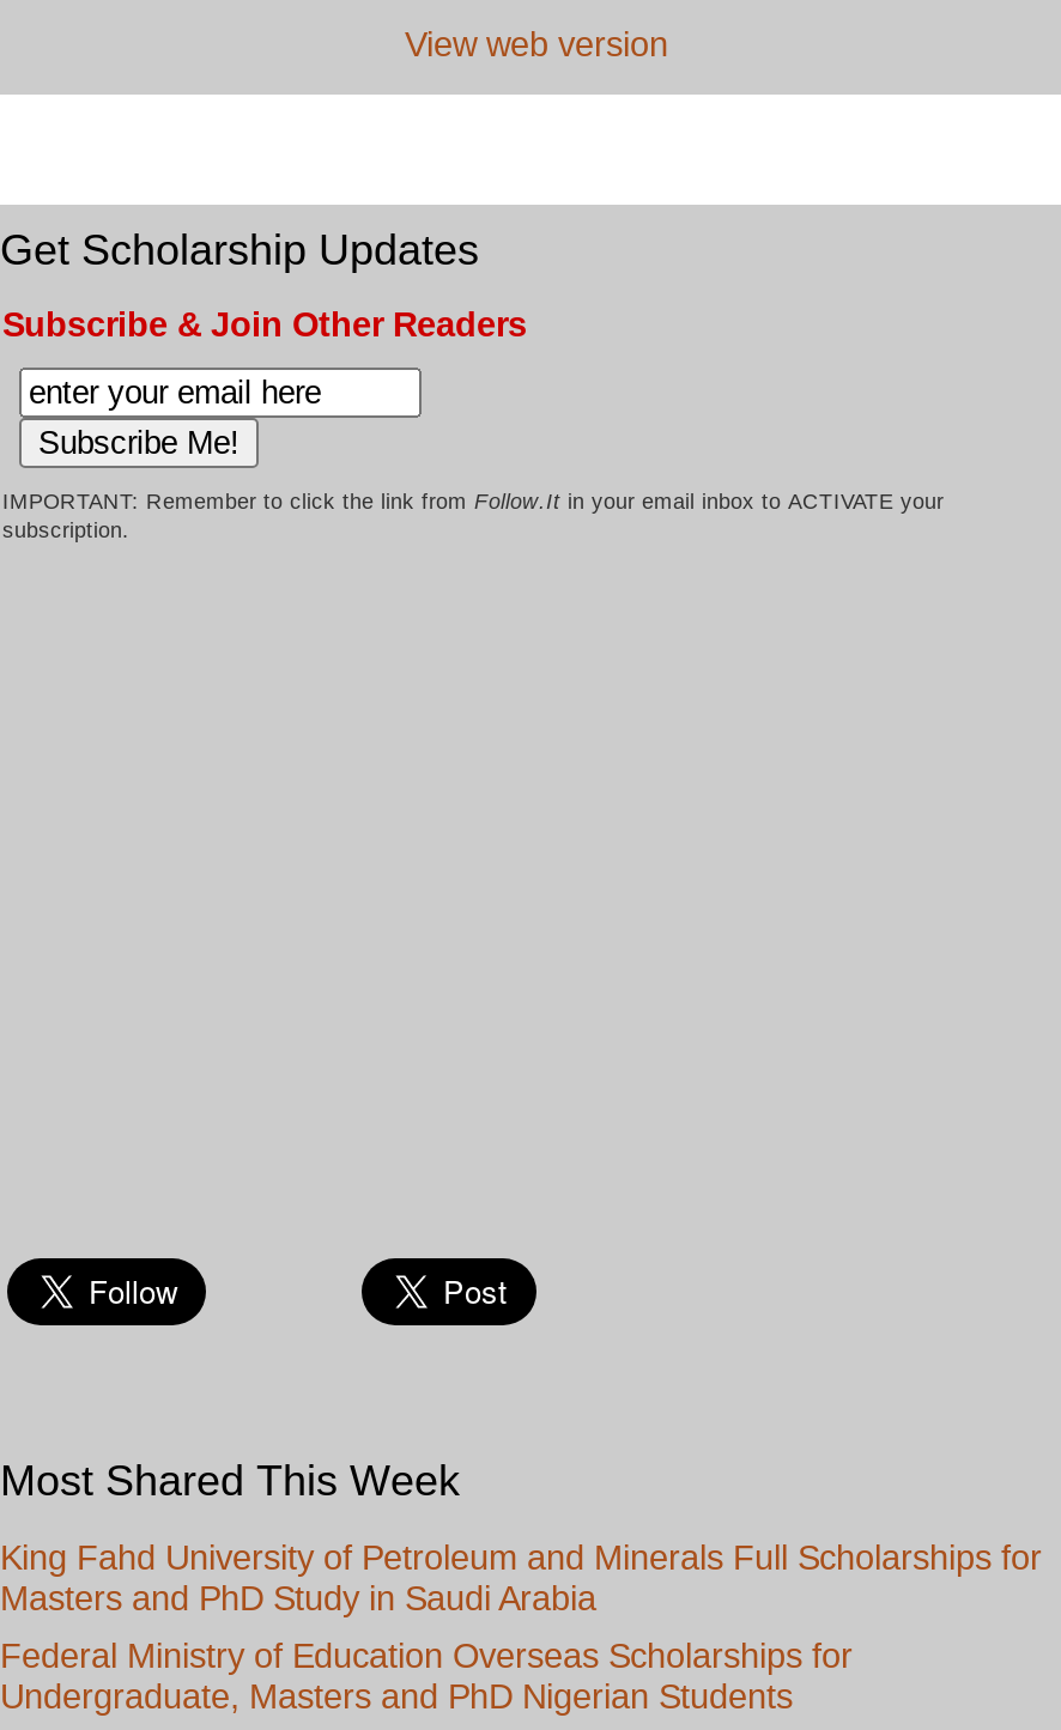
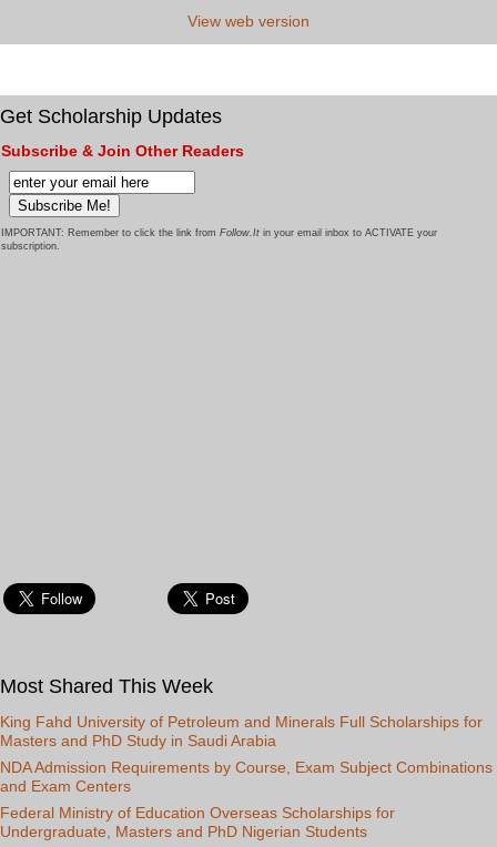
none -> [0,758,493,795] NDA Admission Requirements by Course, Exam Subject Combinations | and Exam Centers

